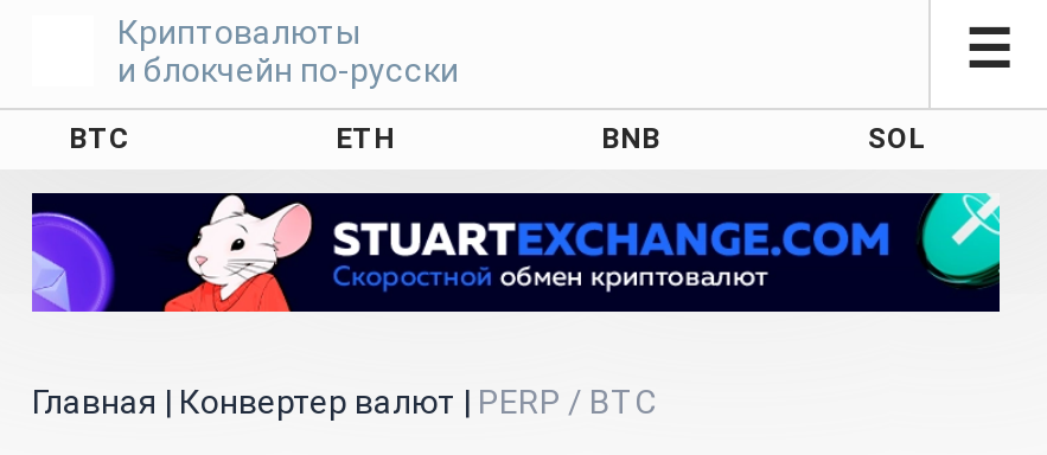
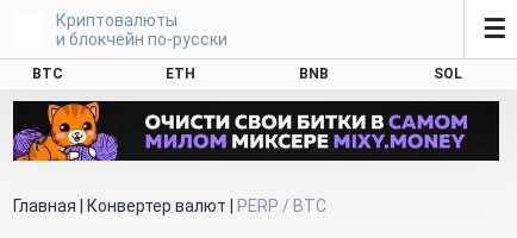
[30,191,1002,314] [image] -> [12,100,500,162] [image]

